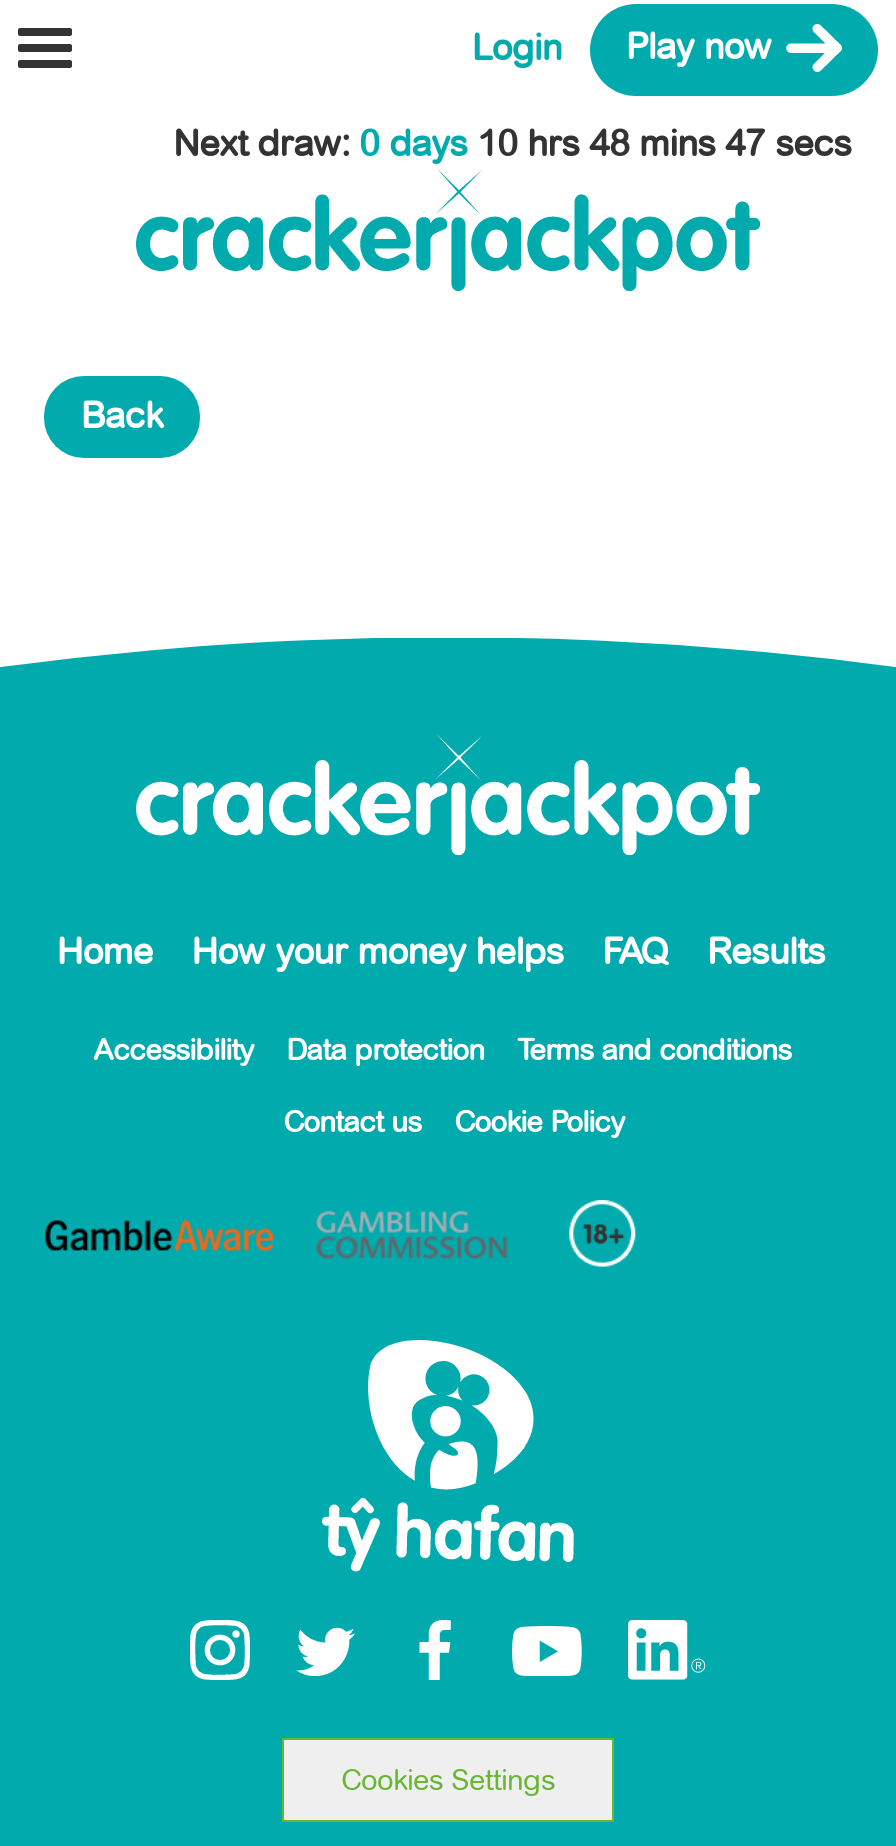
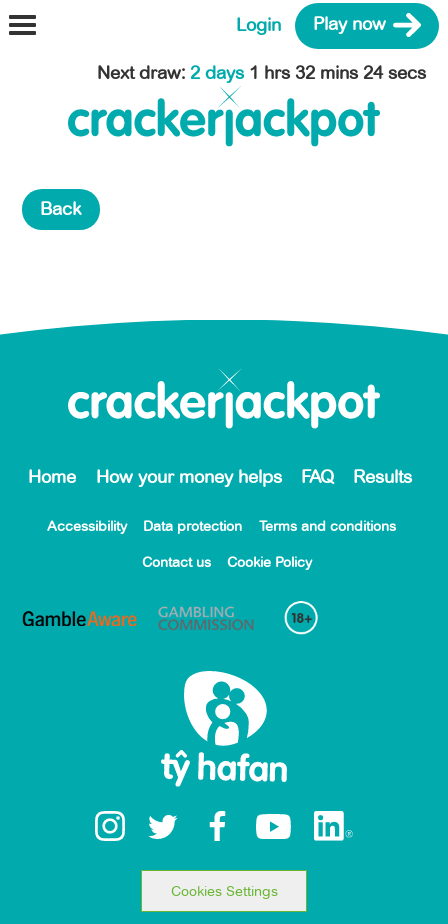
[173,122,851,166] Next draw: 0 days 10 hrs 48 mins 47 secs -> [97,62,426,84] Next draw: 2 days 1 hrs 32 mins 24 secs

